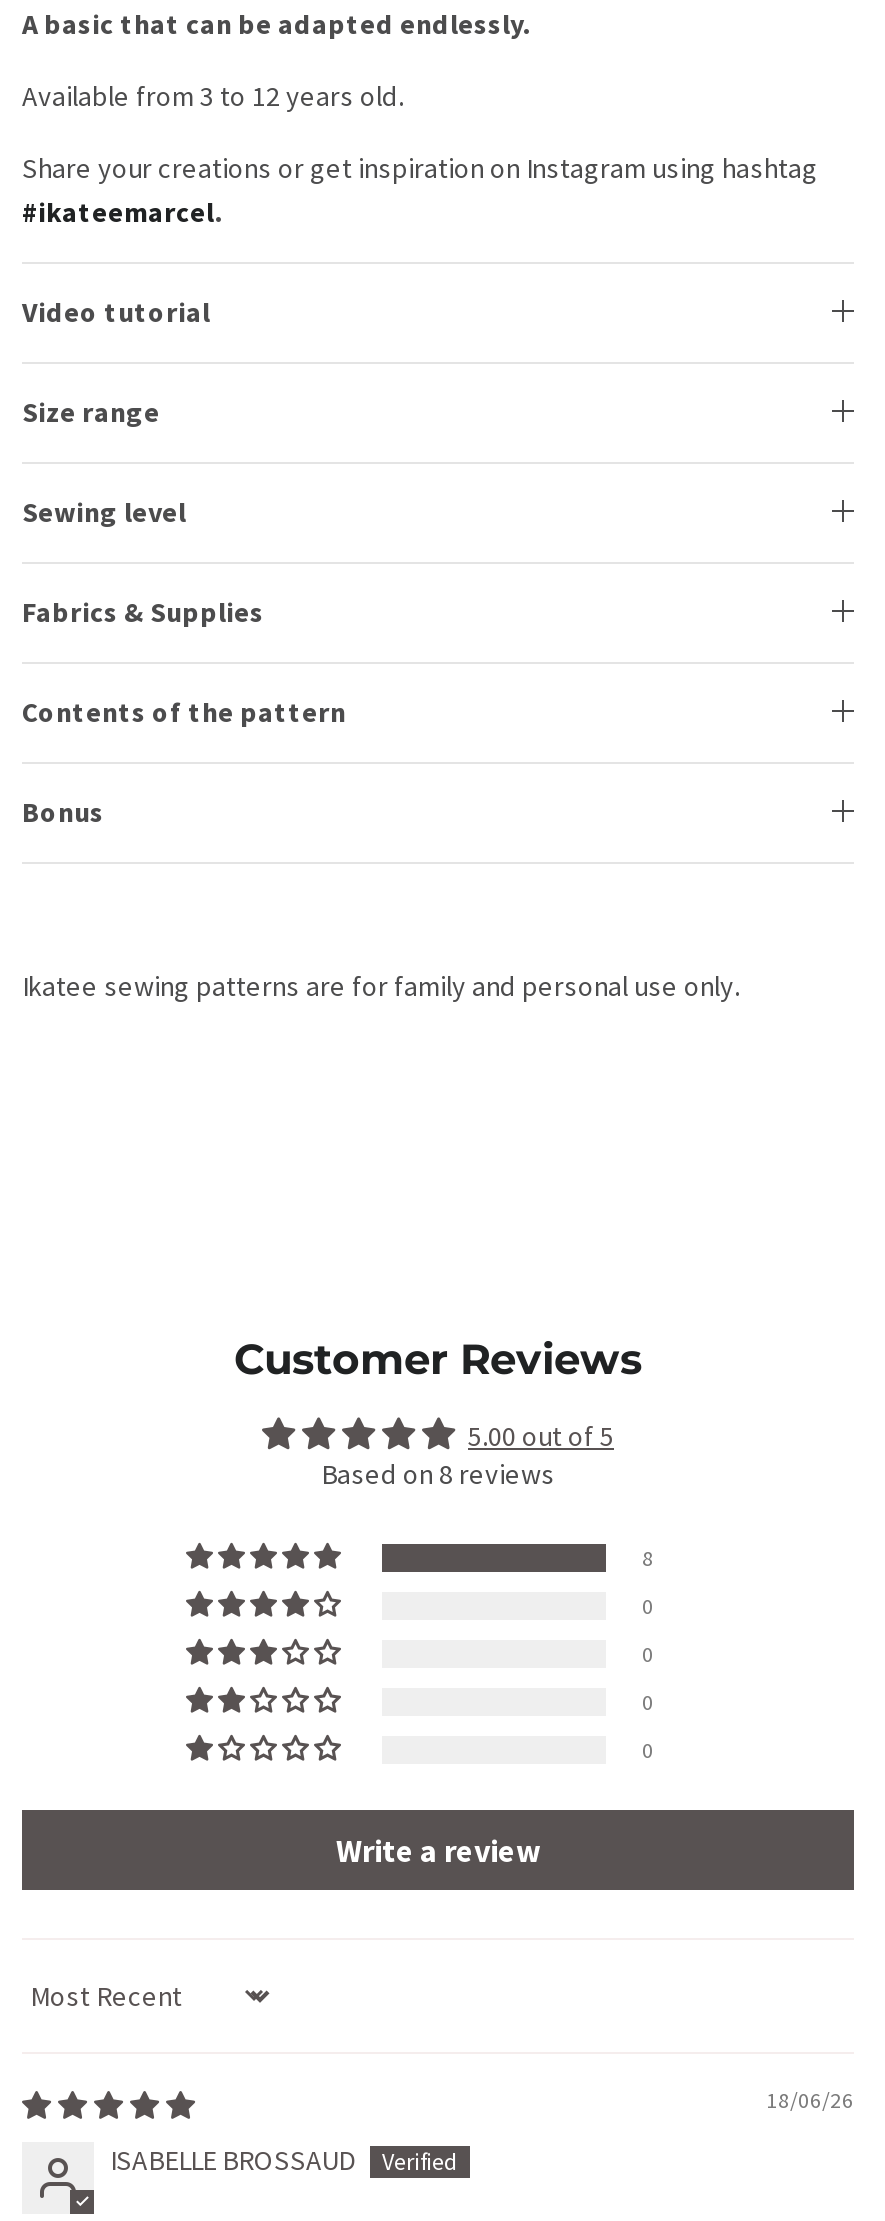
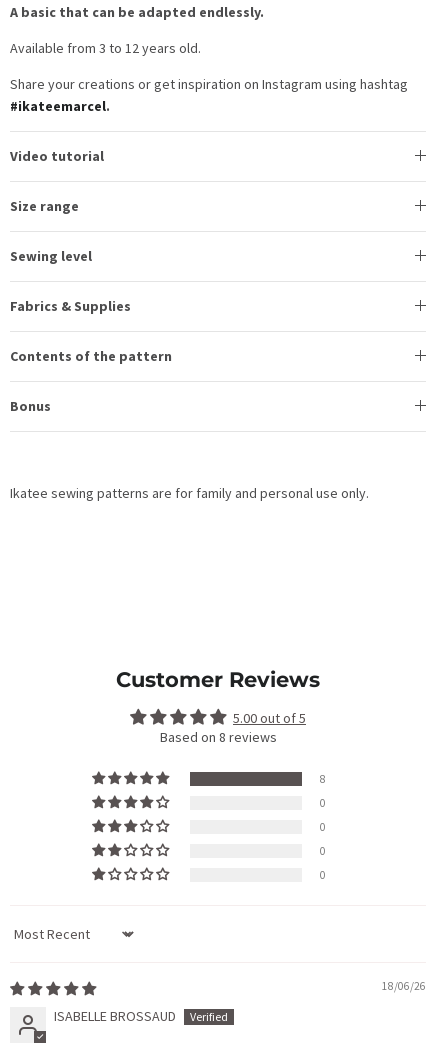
[336,1829,540,1869] Write a review -> none

